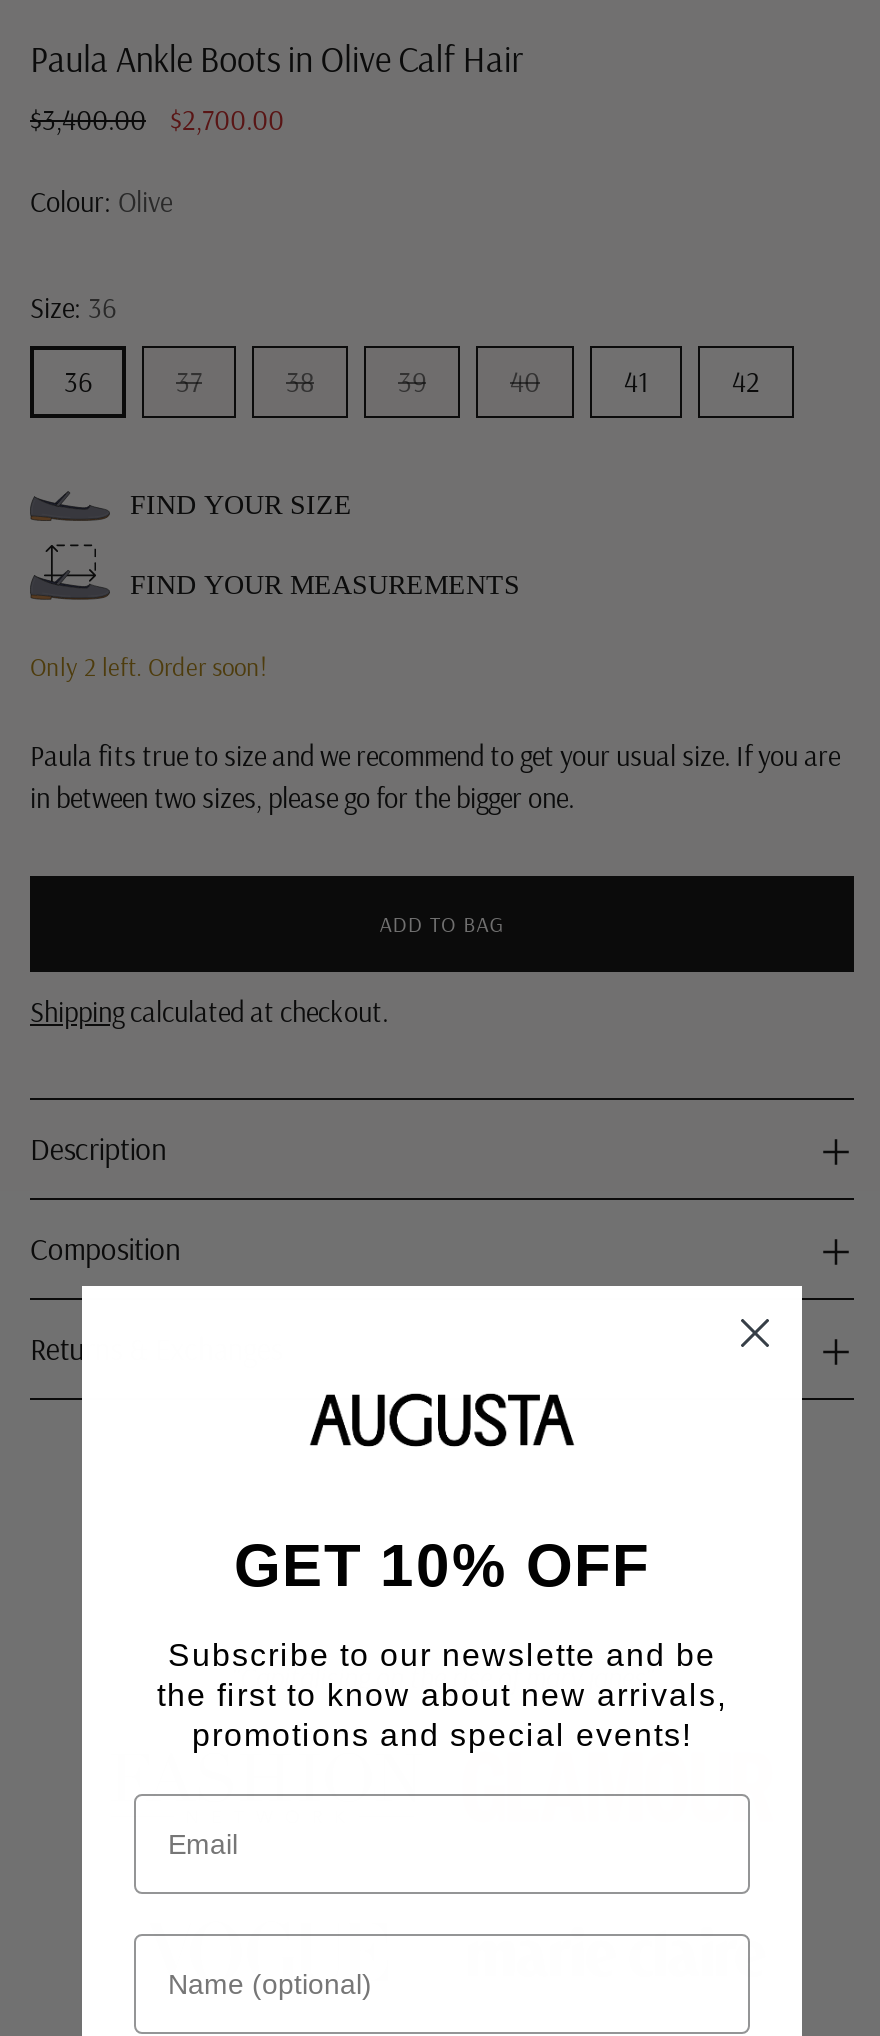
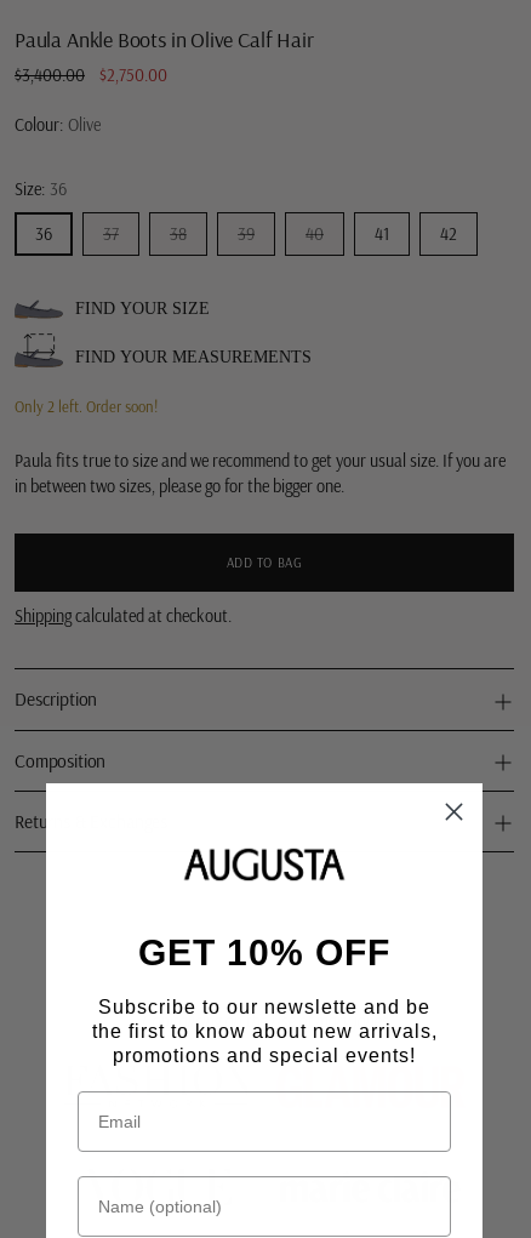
[170,101,284,137] $2,700.00 -> [99,65,167,87] $2,750.00

